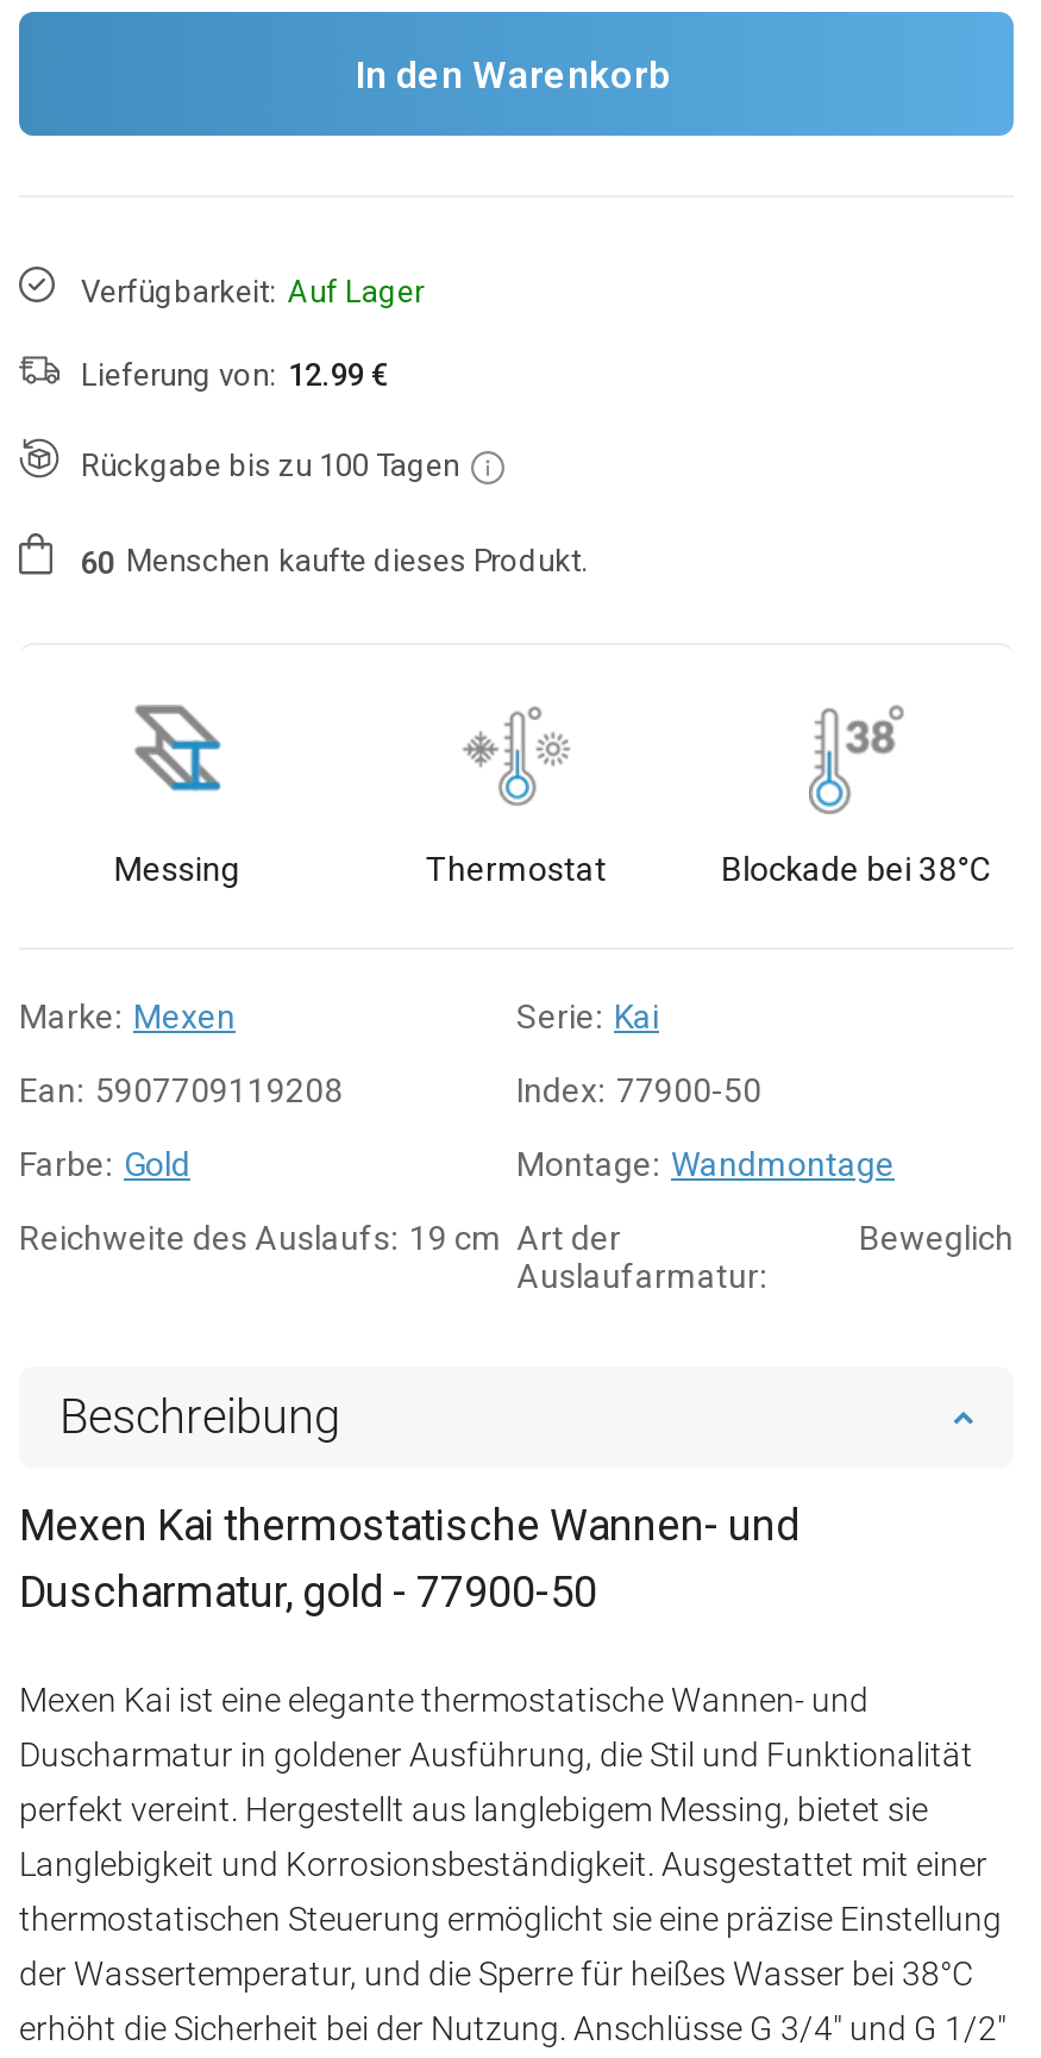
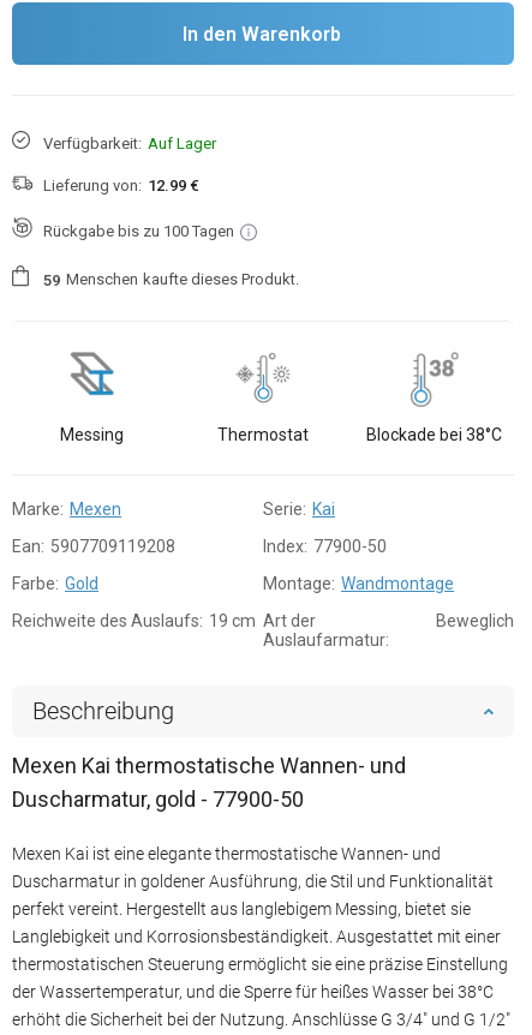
[81,543,588,580] 60 Menschen kaufte dieses Produkt. -> [43,270,299,289] 59 Menschen kaufte dieses Produkt.

